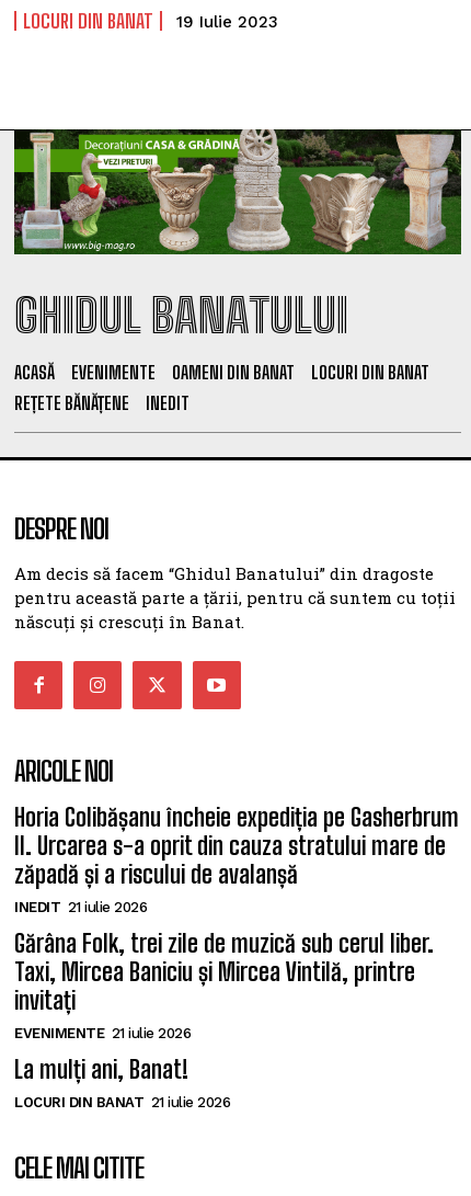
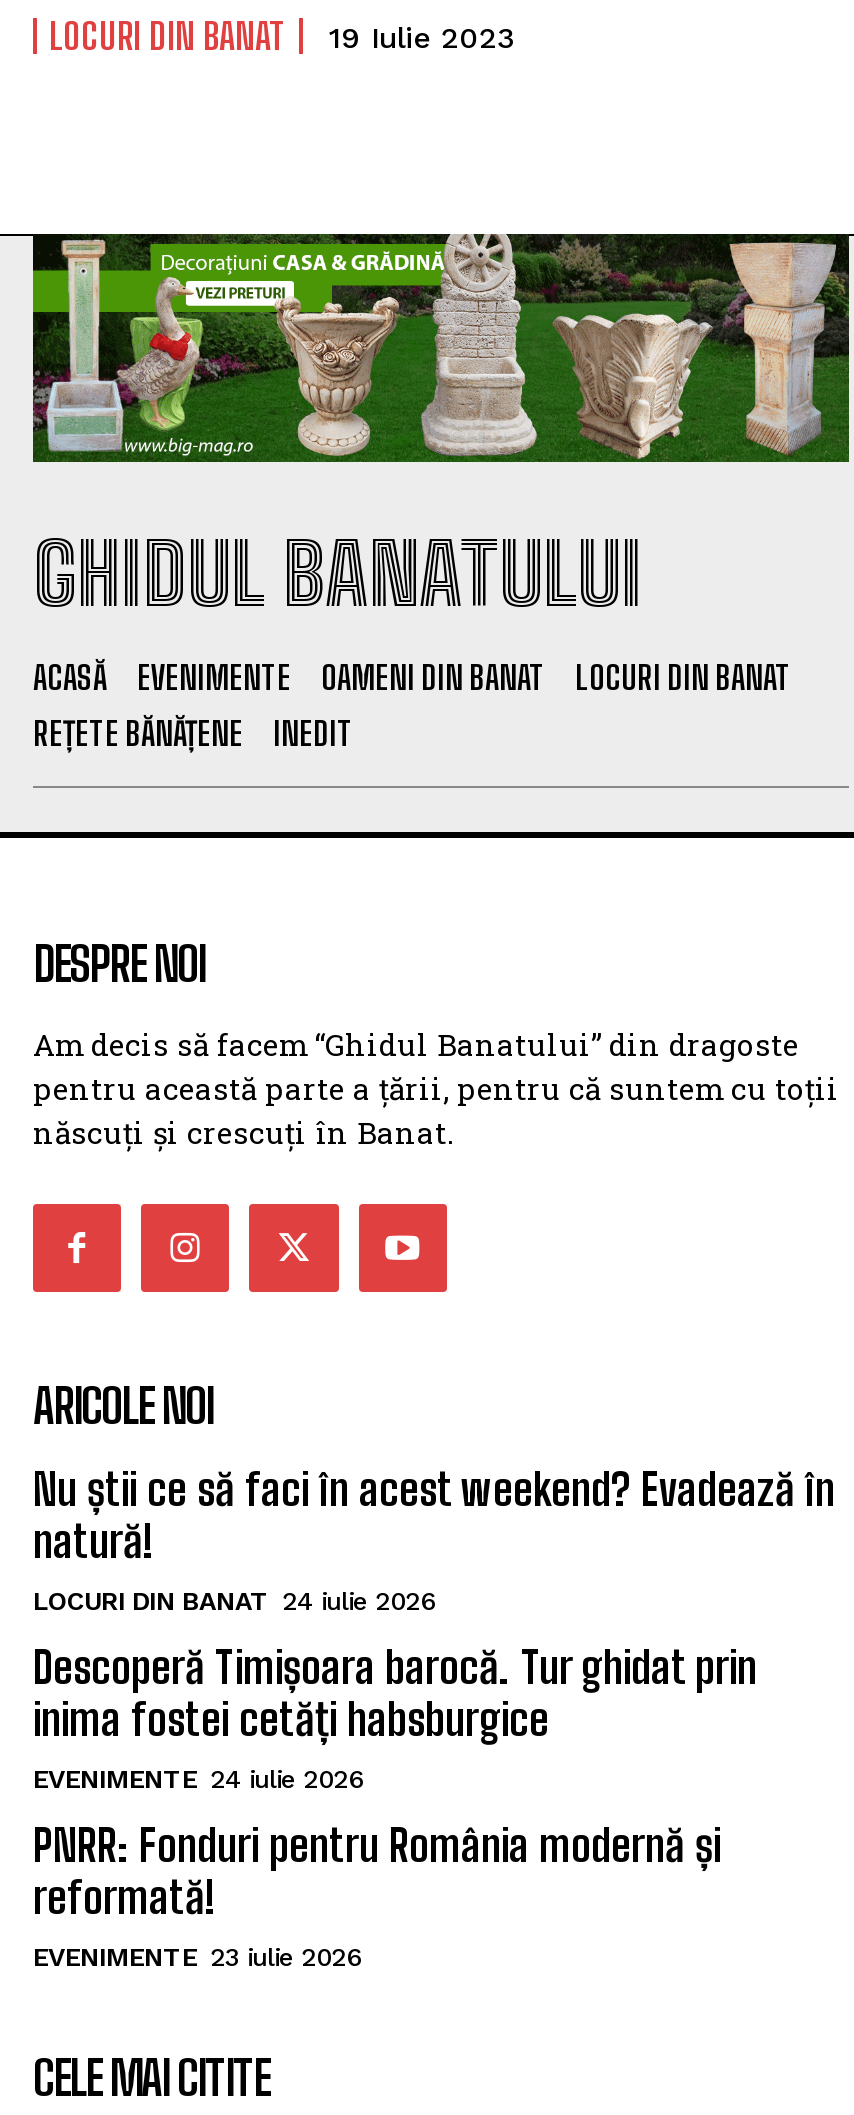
[14,803,459,1111] Horia Colibășanu încheie expediția pe Gasherbrum | II. Urcarea s-a oprit din cauza stratului mare de | zăpadă și a riscului de avalanșă | INEDIT 21 iulie 2026 | Gărâna Folk, trei zile de muzică sub cerul liber. | Taxi, Mircea Baniciu și Mircea Vintilă, printre | invitați | EVENIMENTE 21 iulie 2026 | La mulți ani, Banat! | LOCURI DIN BANAT 21 iulie 2026 -> [33,1462,835,1972] Nu știi ce să faci în acest weekend? Evadează în | natură! | LOCURI DIN BANAT 24 iulie 2026 | Descoperă Timișoara barocă. Tur ghidat prin | inima fostei cetăți habsburgice | EVENIMENTE 24 iulie 2026 | PNRR: Fonduri pentru România modernă și | reformată! | EVENIMENTE 23 iulie 2026

